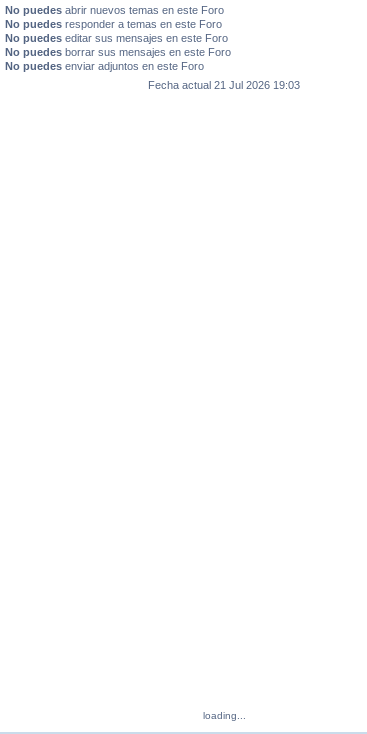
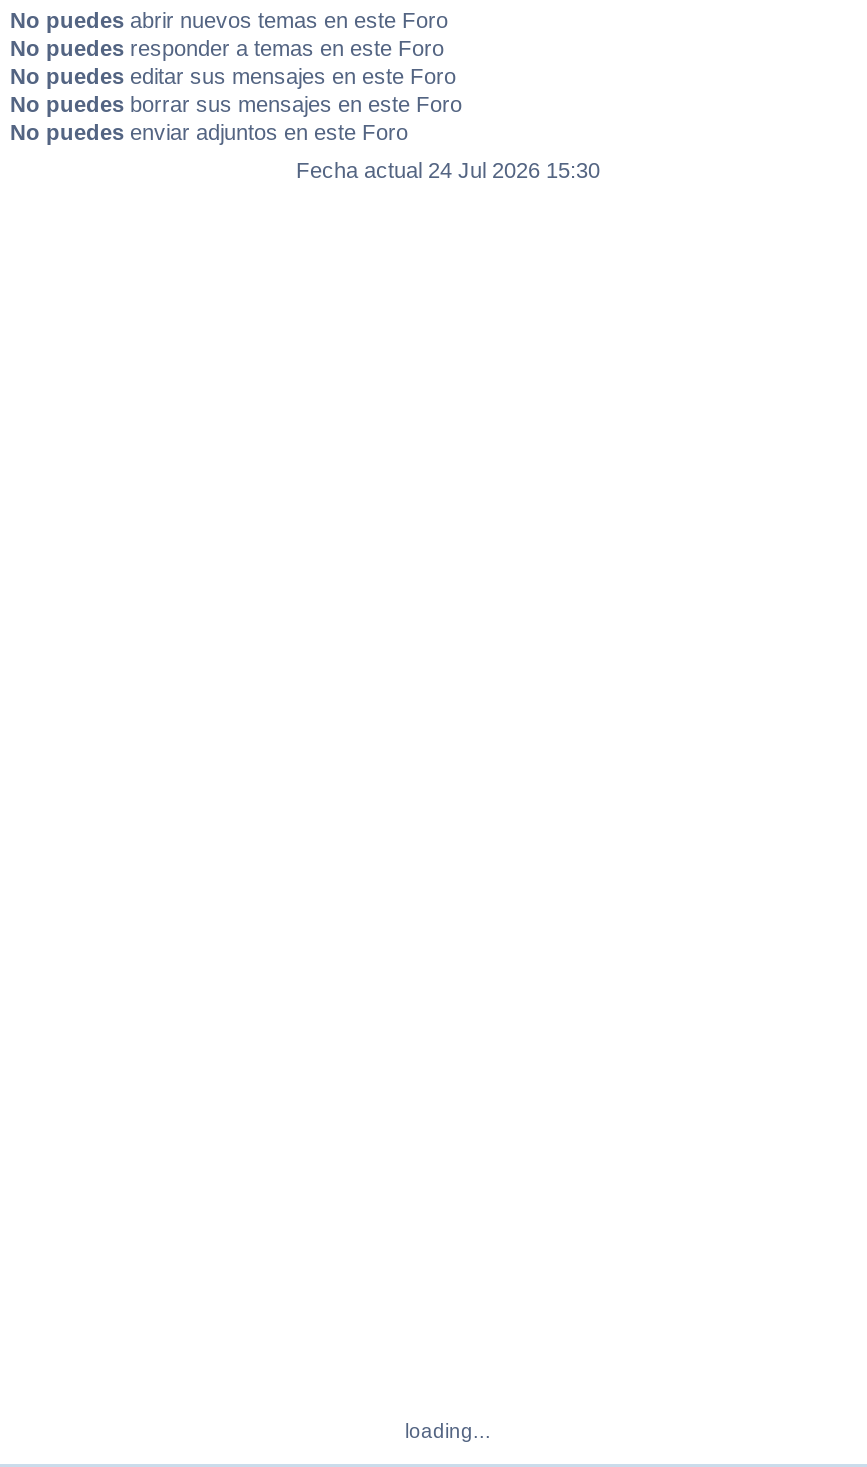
[148,79,300,91] Fecha actual 21 Jul 2026 19:03 -> [296,159,600,183] Fecha actual 24 Jul 2026 15:30

